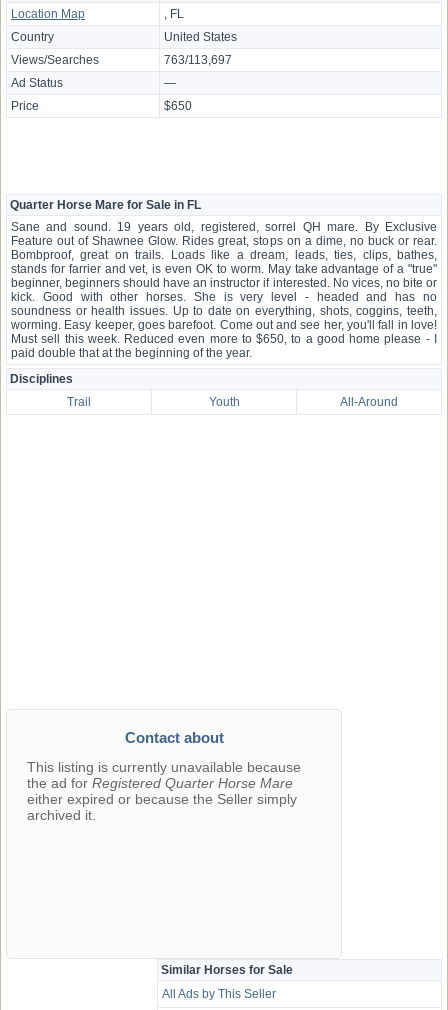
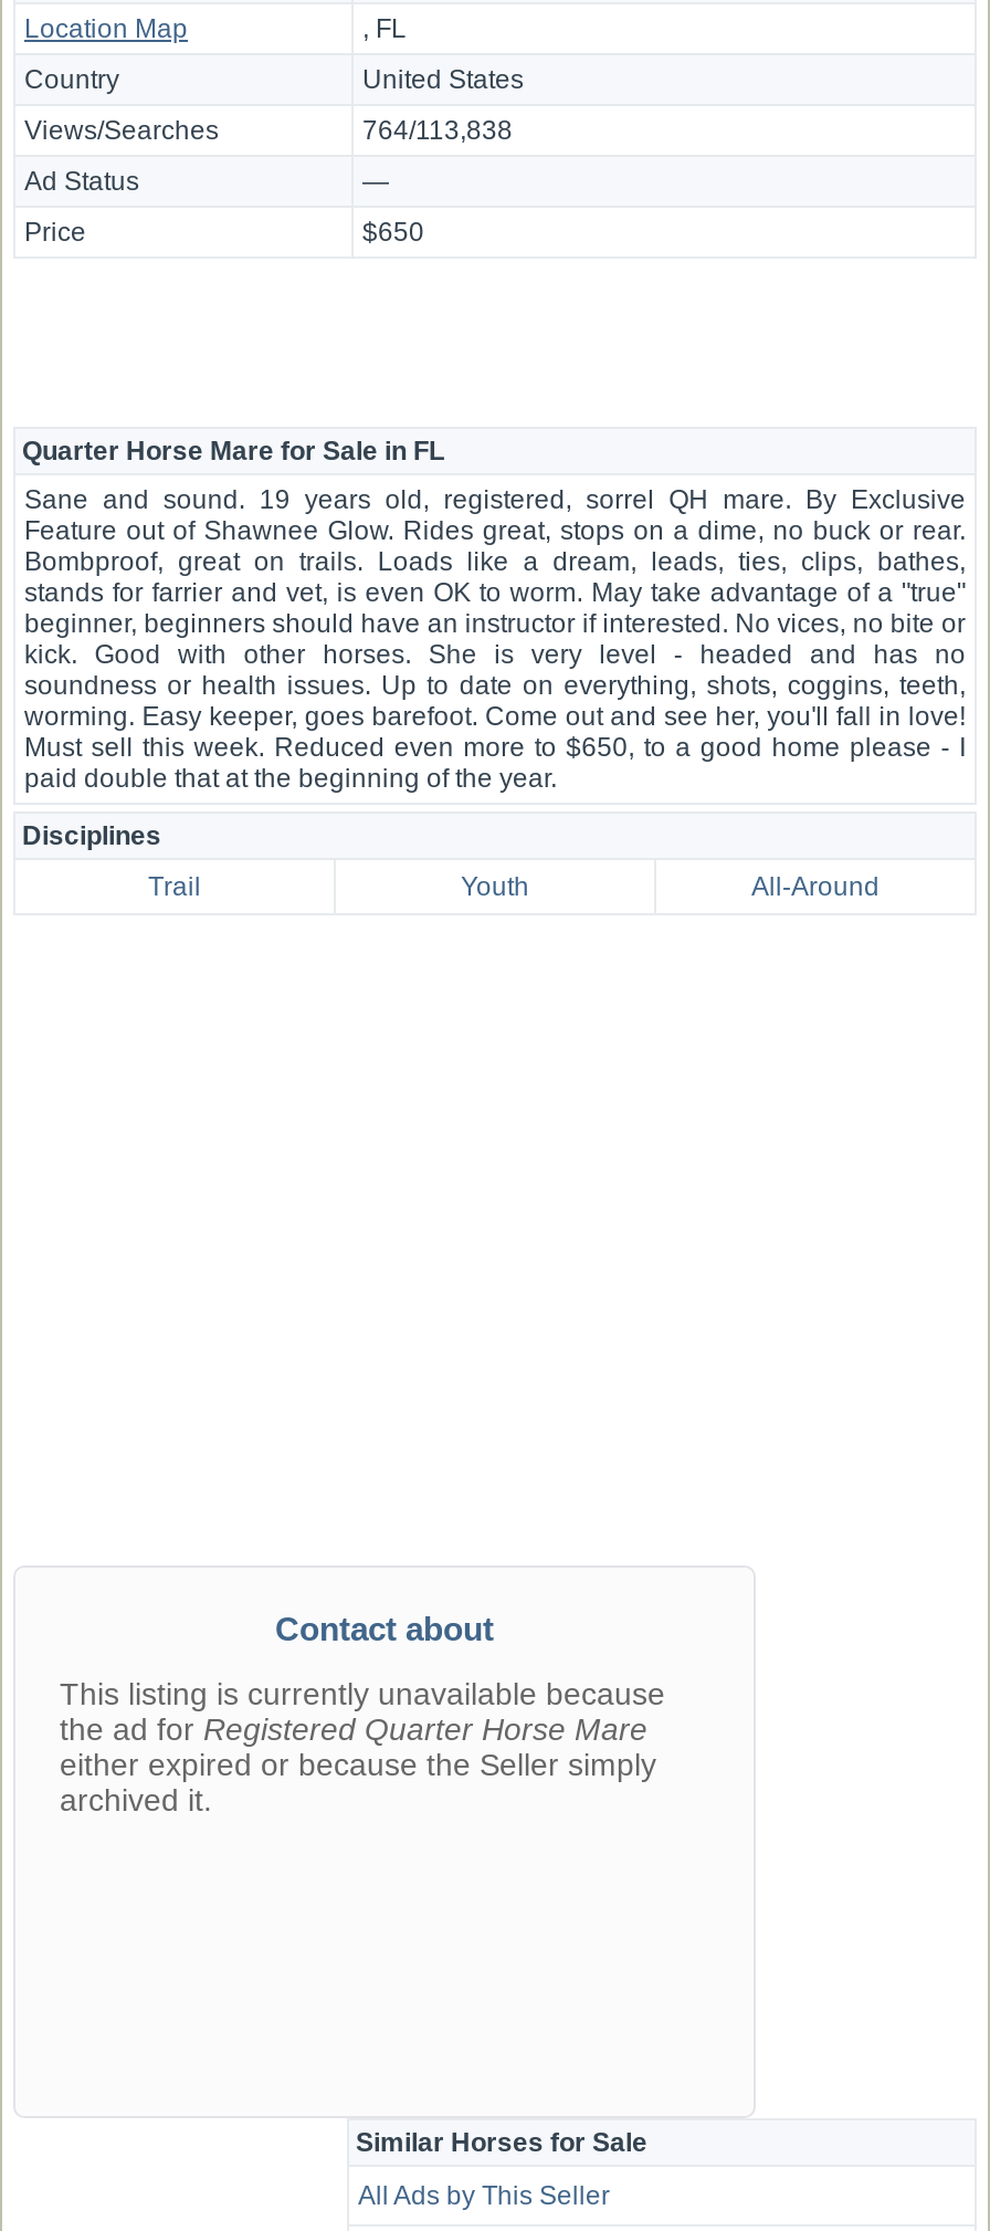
[164,53,232,67] 763/113,697 -> [362,115,513,146] 764/113,838

